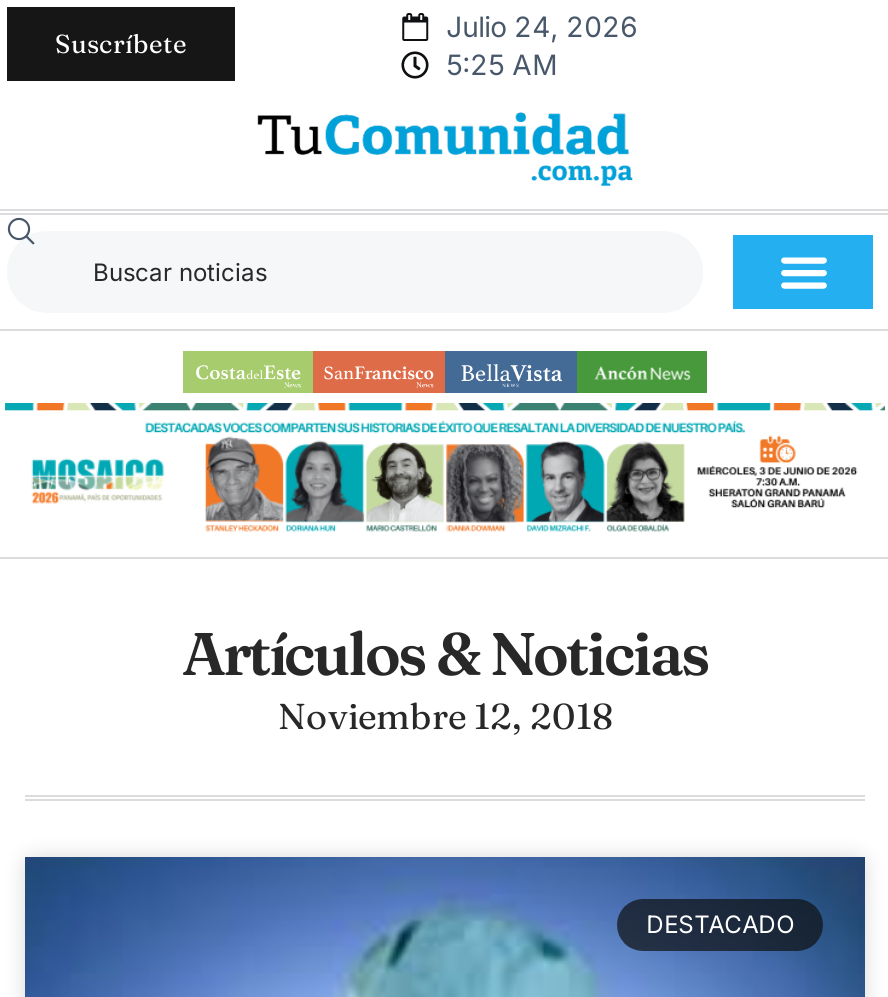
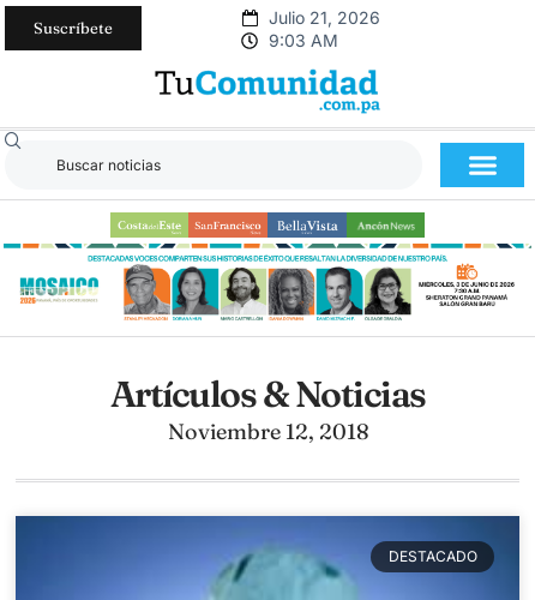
[446,9,638,43] Julio 24, 2026 -> [268,7,380,28] Julio 21, 2026
[446,47,558,81] 5:25 AM -> [268,30,338,50] 9:03 AM

